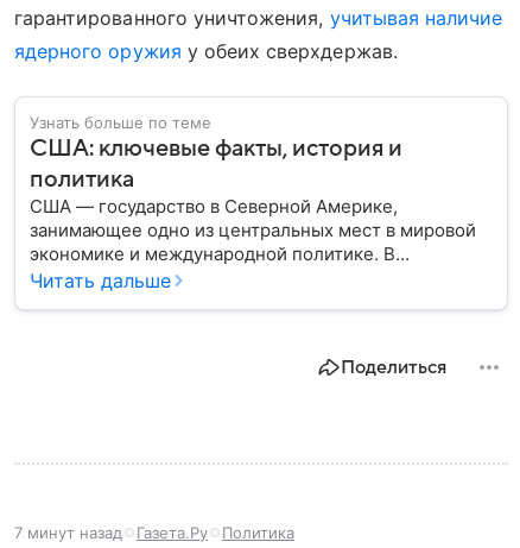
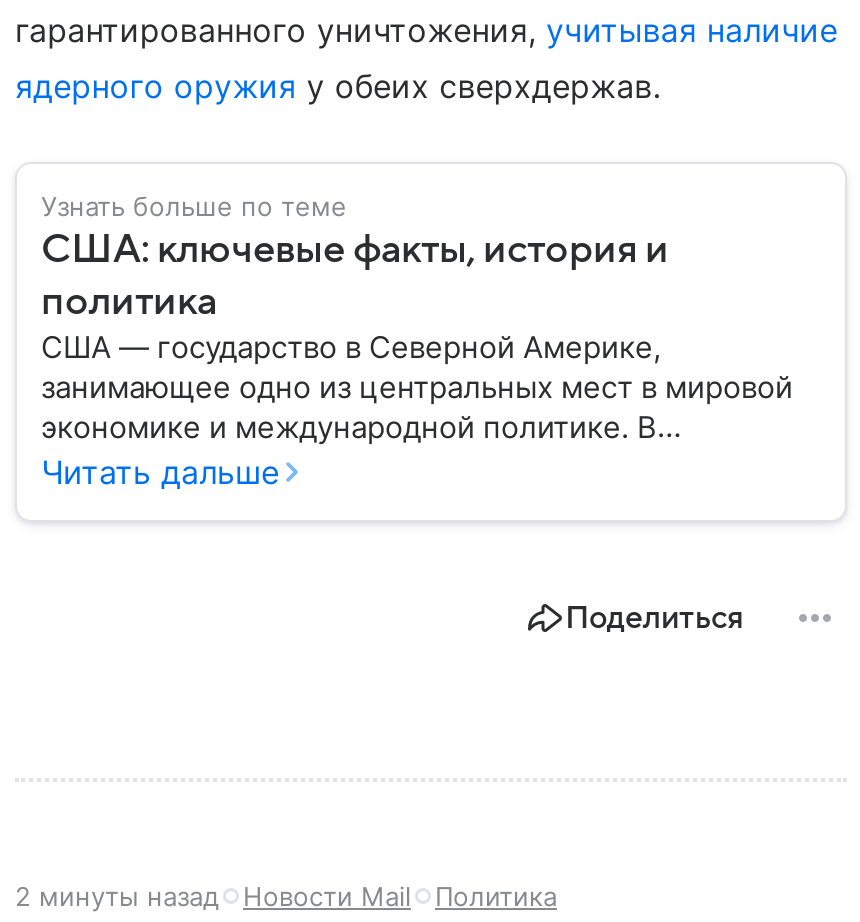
[14,523,208,542] 7 минут назад | Газета.Ру -> [15,879,411,911] 2 минуты назад | Новости Mail

